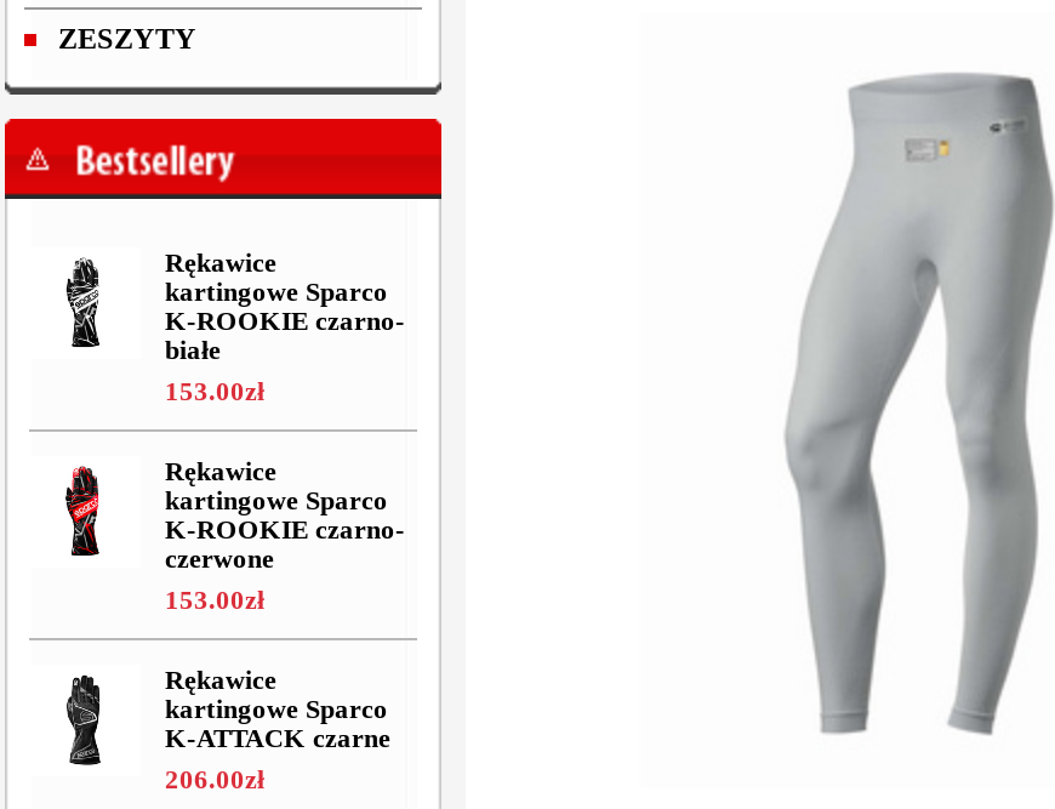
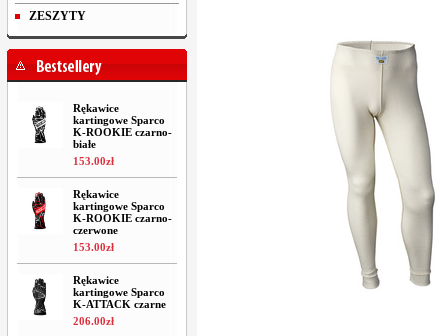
[783,73,1048,735] [image] -> [329,31,437,302] [image]

